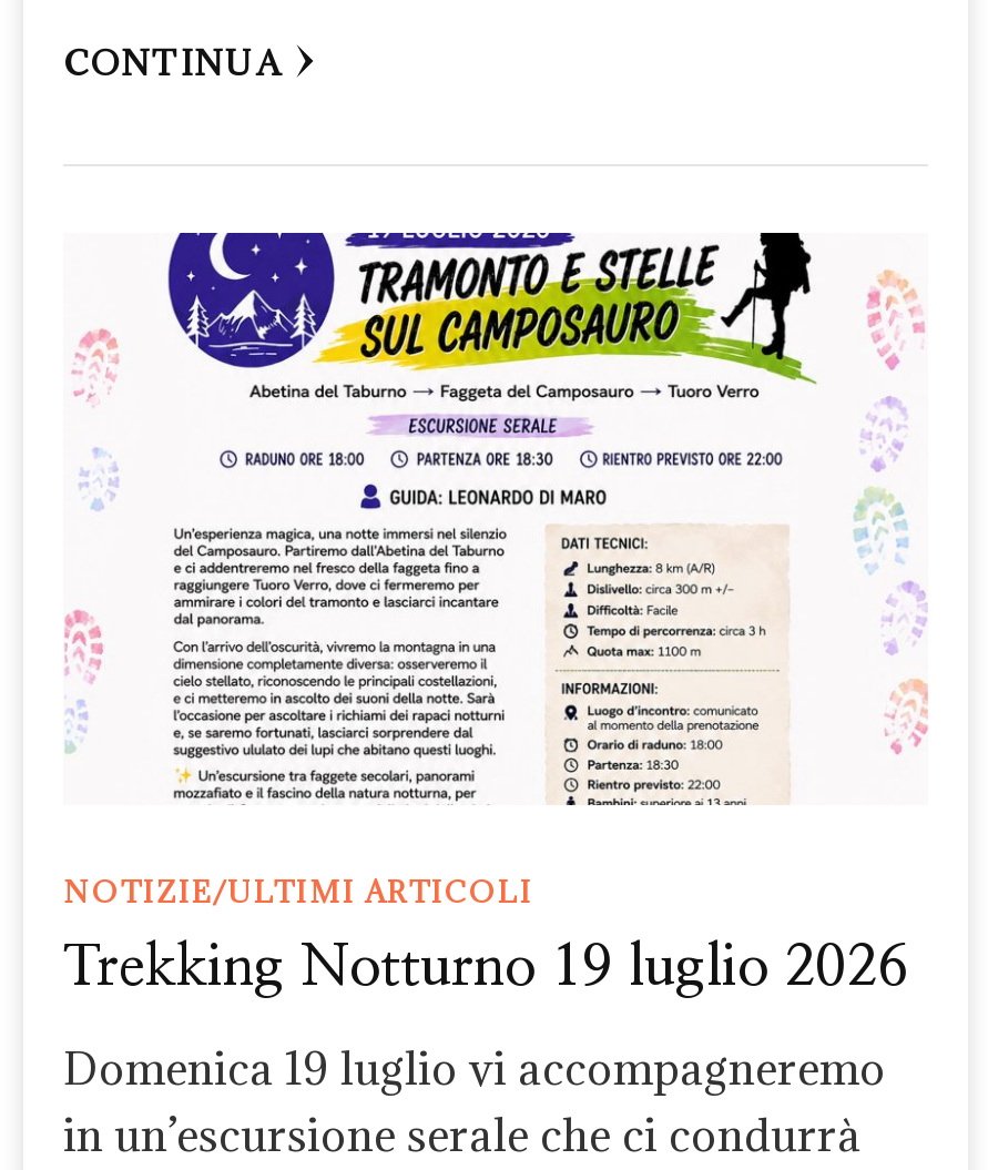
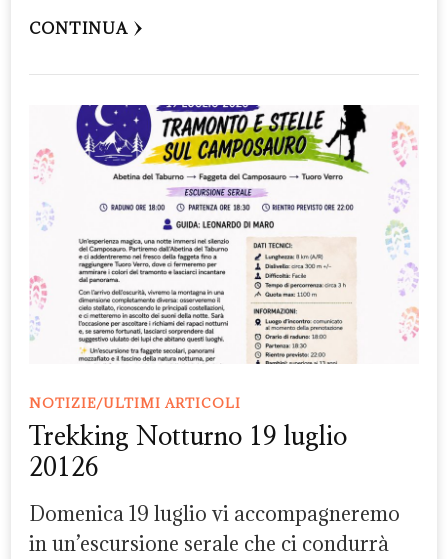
[63,941,908,996] Trekking Notturno 19 luglio 2026 -> [29,425,347,481] Trekking Notturno 19 luglio | 20126

